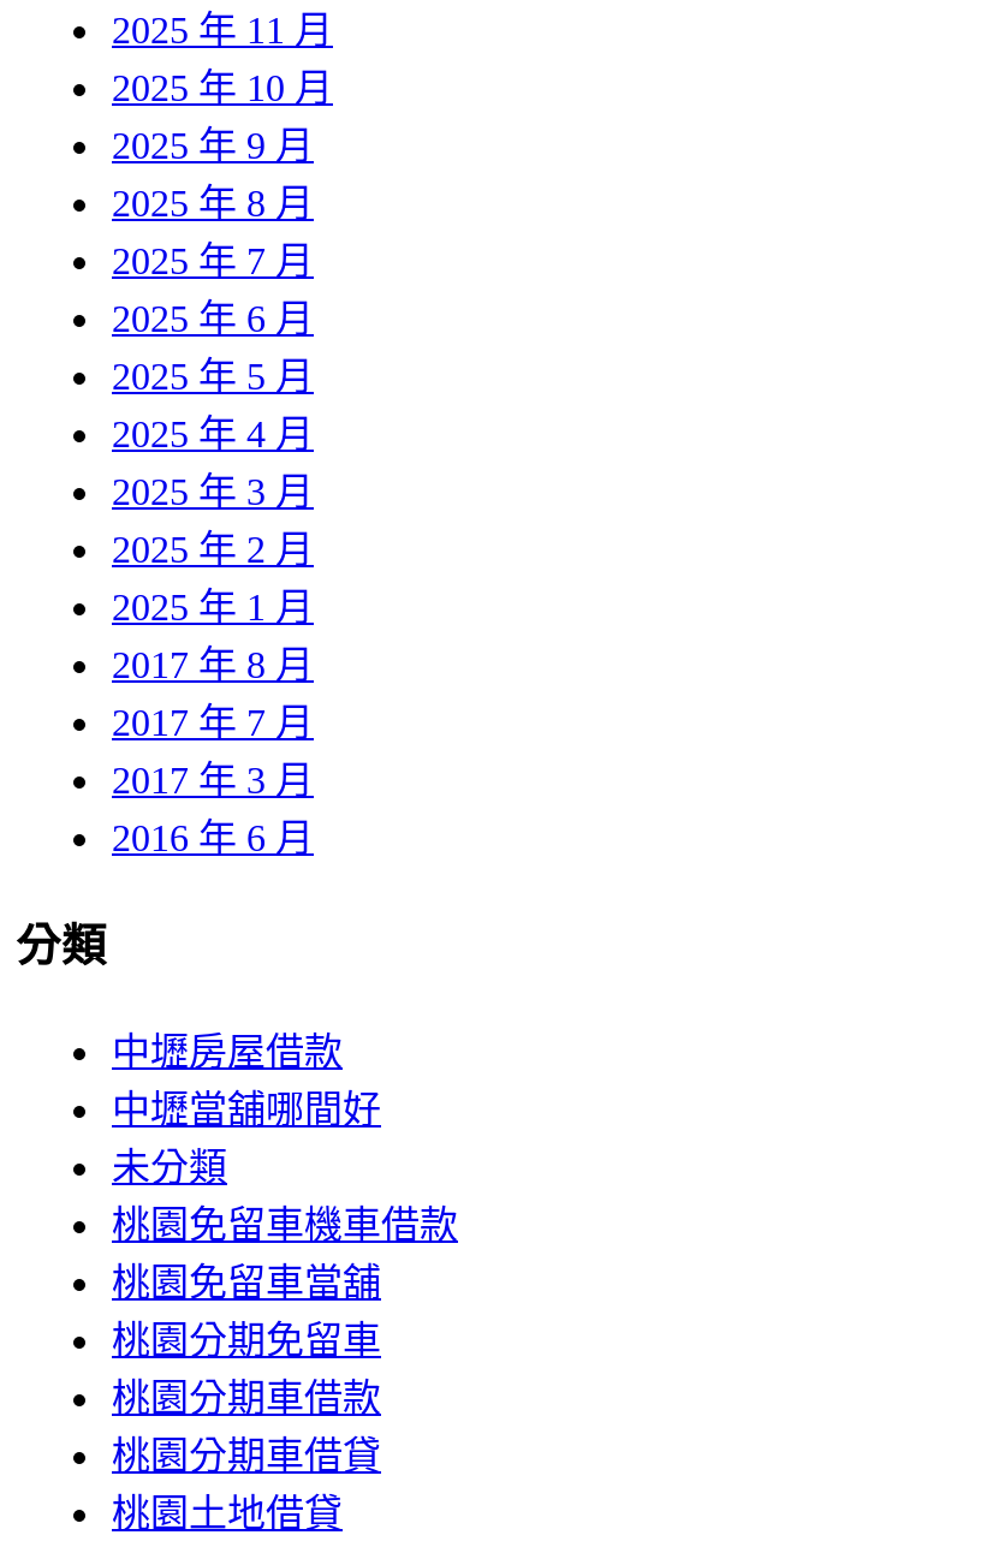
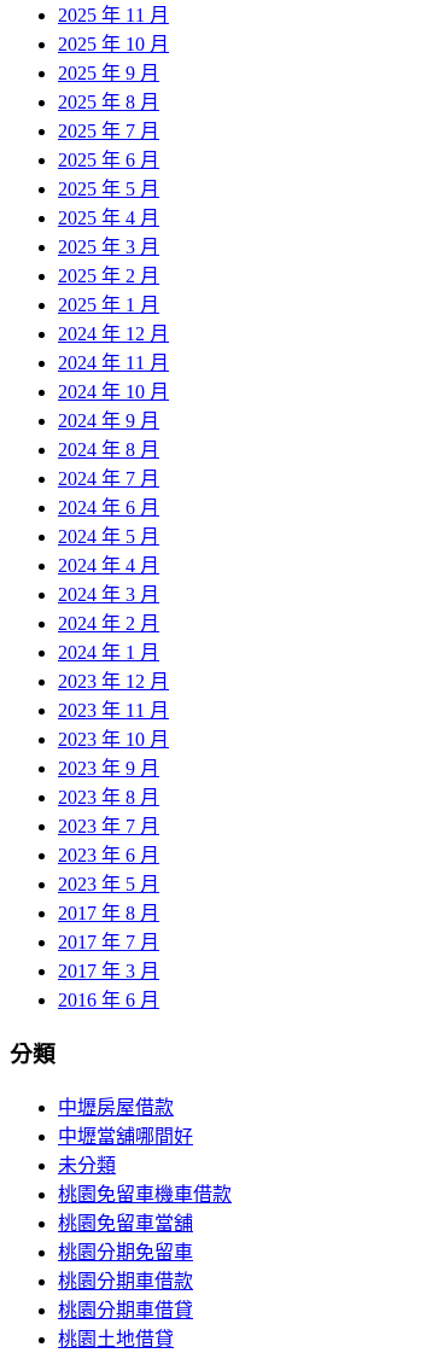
none -> [58,324,169,895] 2024 年 12 月 | 2024 年 11 月 | 2024 年 10 月 | 2024 年 9 月 | 2024 年 8 月 | 2024 年 7 月 | 2024 年 6 月 | 2024 年 5 月 | 2024 年 4 月 | 2024 年 3 月 | 2024 年 2 月 | 2024 年 1 月 | 2023 年 12 月 | 2023 年 11 月 | 2023 年 10 月 | 2023 年 9 月 | 2023 年 8 月 | 2023 年 7 月 | 2023 年 6 月 | 2023 年 5 月

